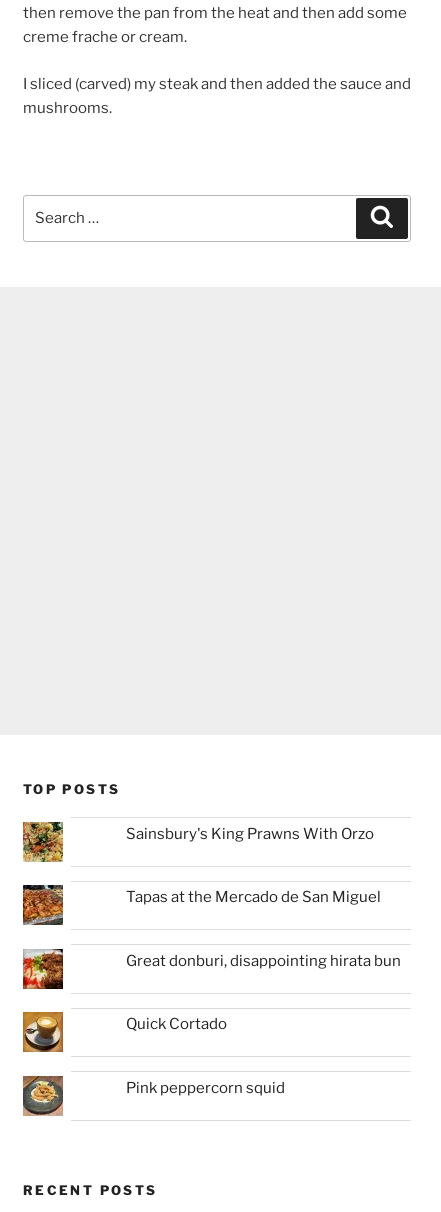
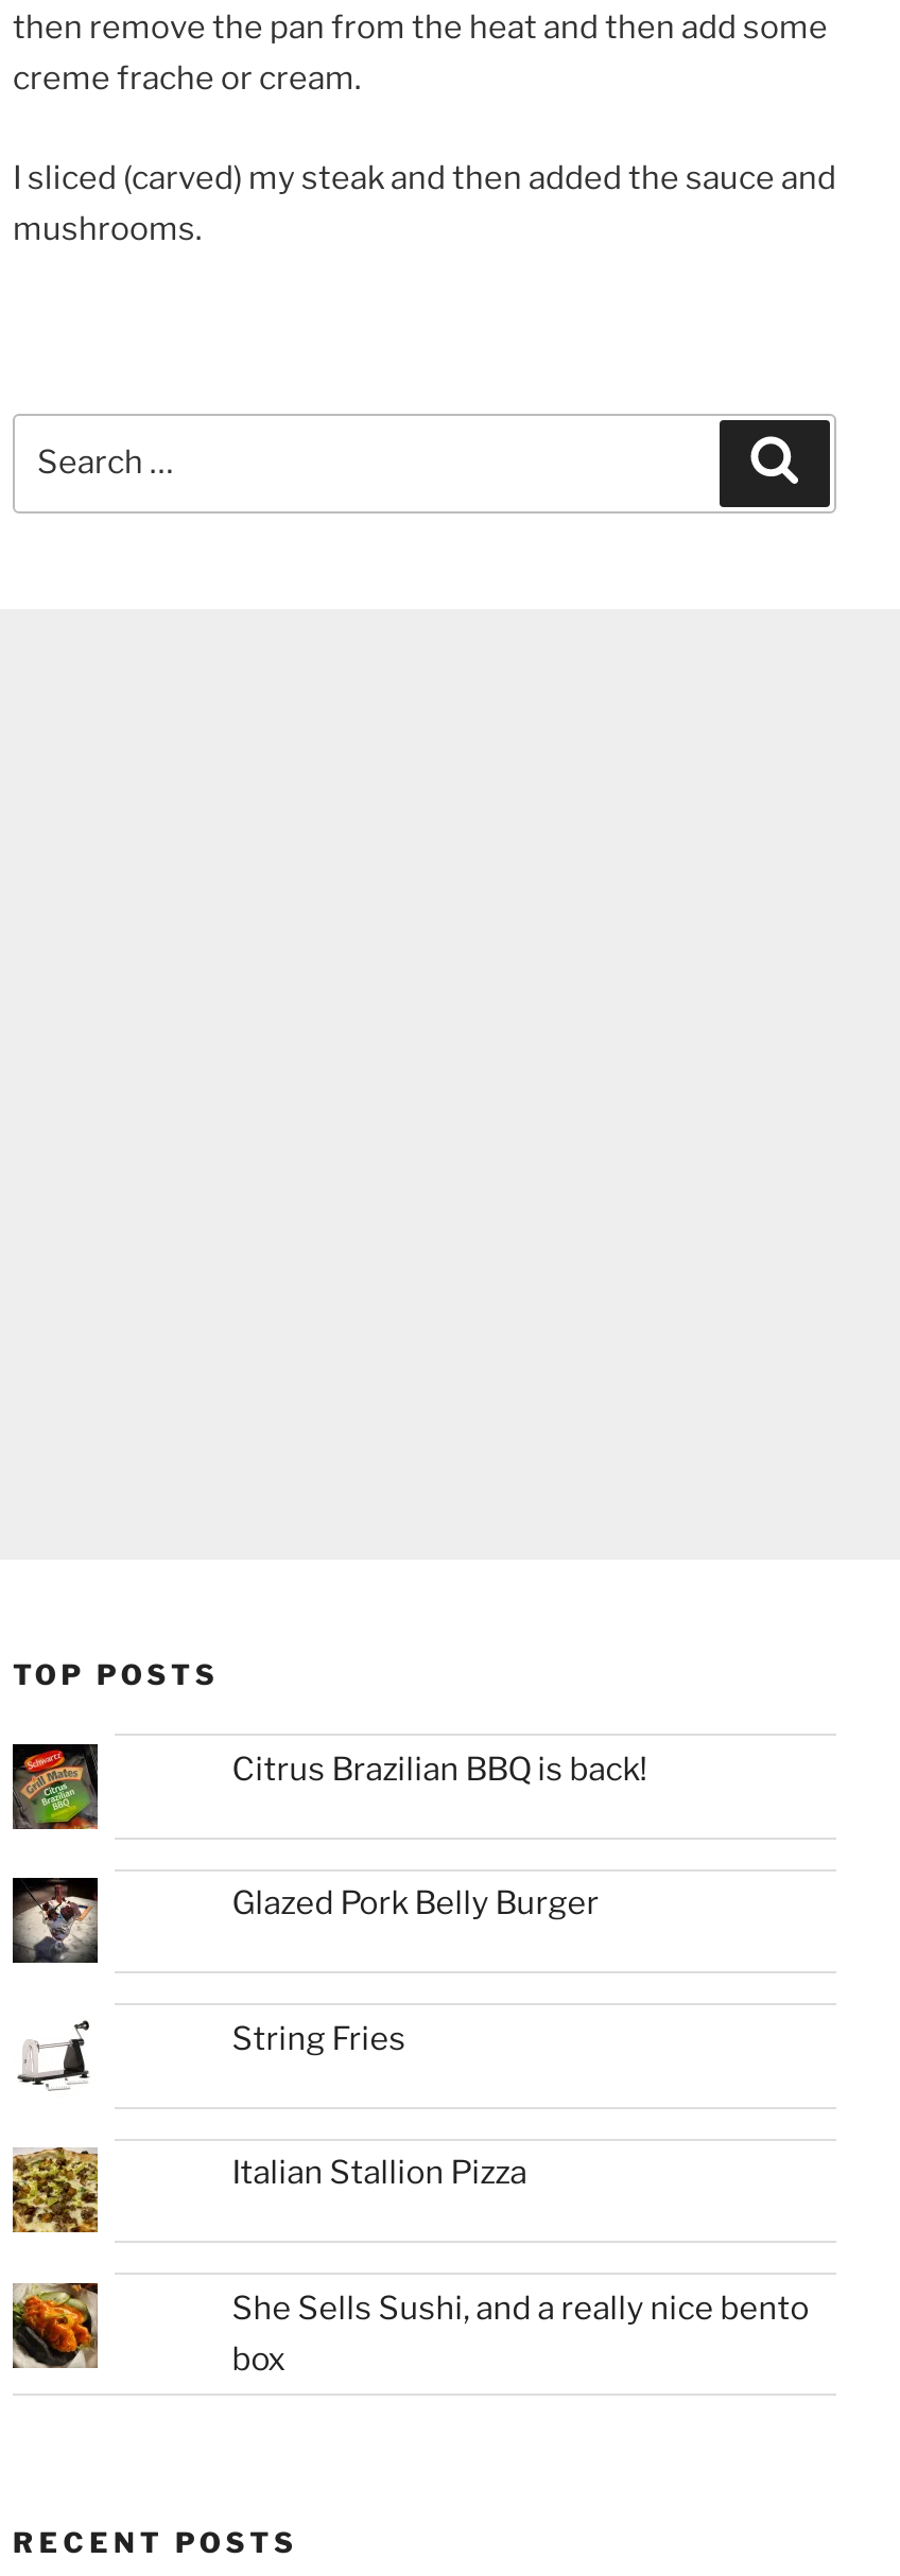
[22,821,64,863] [image] -> [11,1742,100,1831] [image]
[126,825,374,843] Sainsbury's King Prawns With Orzo -> [232,1750,648,1789] Citrus Brazilian BBQ is back!
[22,884,63,925] [image] -> [11,1878,98,1963] [image]
[126,888,381,906] Tapas at the Mercado de San Miguel -> [232,1885,599,1923] Glazed Pork Belly Burger
[22,948,64,990] [image] -> [13,2018,98,2099] [image]
[126,952,401,970] Great donburi, disappointing hirata bun -> [232,2020,406,2058] String Fries
[22,1011,62,1053] [image] -> [11,2147,100,2234] [image]
[126,1015,227,1033] Quick Cortado -> [232,2155,527,2193] Italian Stallion Pizza
[23,1076,63,1116] [image] -> [13,2281,100,2370] [image]
[126,1079,285,1097] Pink peppercorn squid -> [232,2289,809,2378] She Sells Sushi, and a really nice bento | box

